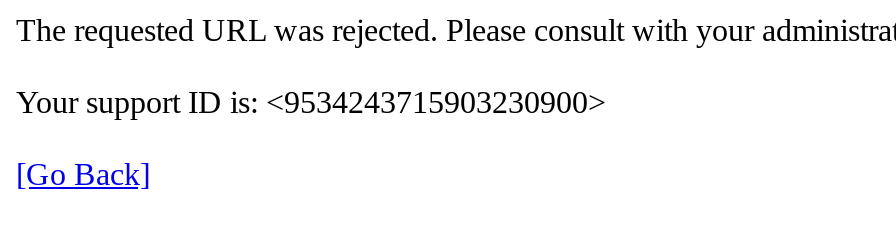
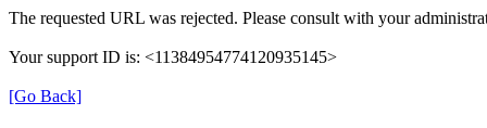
[16,85,606,119] Your support ID is: <9534243715903230900> -> [9,48,337,66] Your support ID is: <11384954774120935145>

